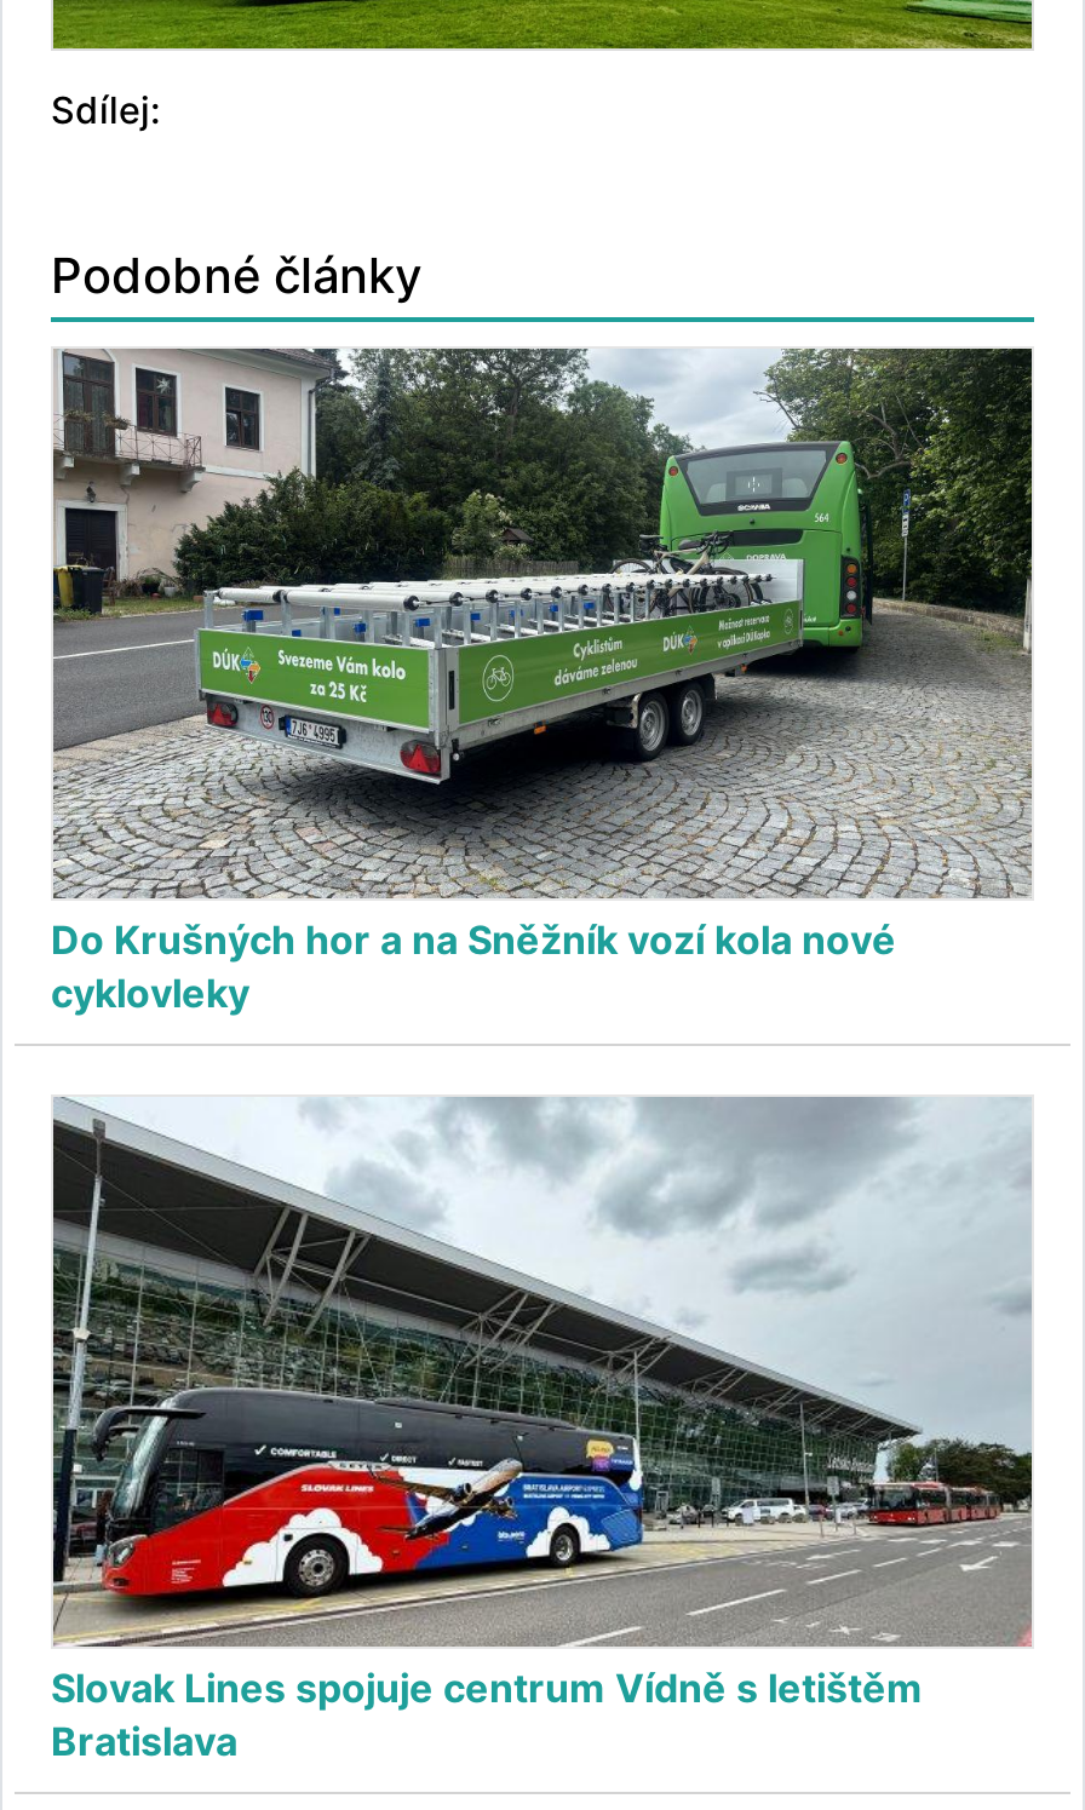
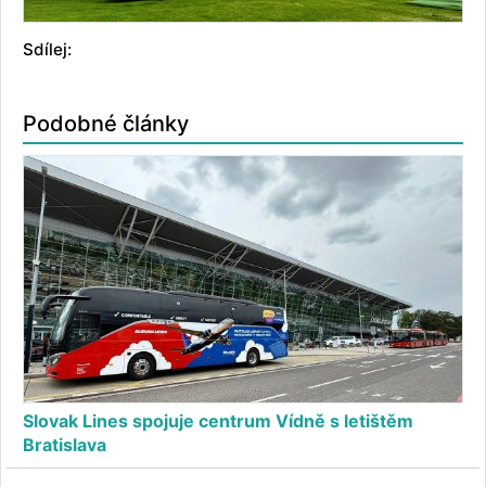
[51,346,1034,1016] [image] | Do Krušných hor a na Sněžník vozí kola nové | cyklovleky -> none

